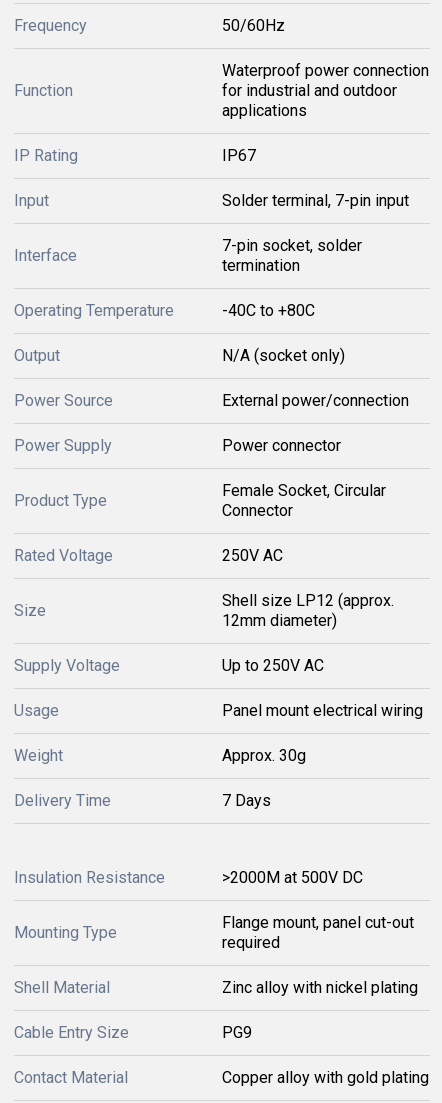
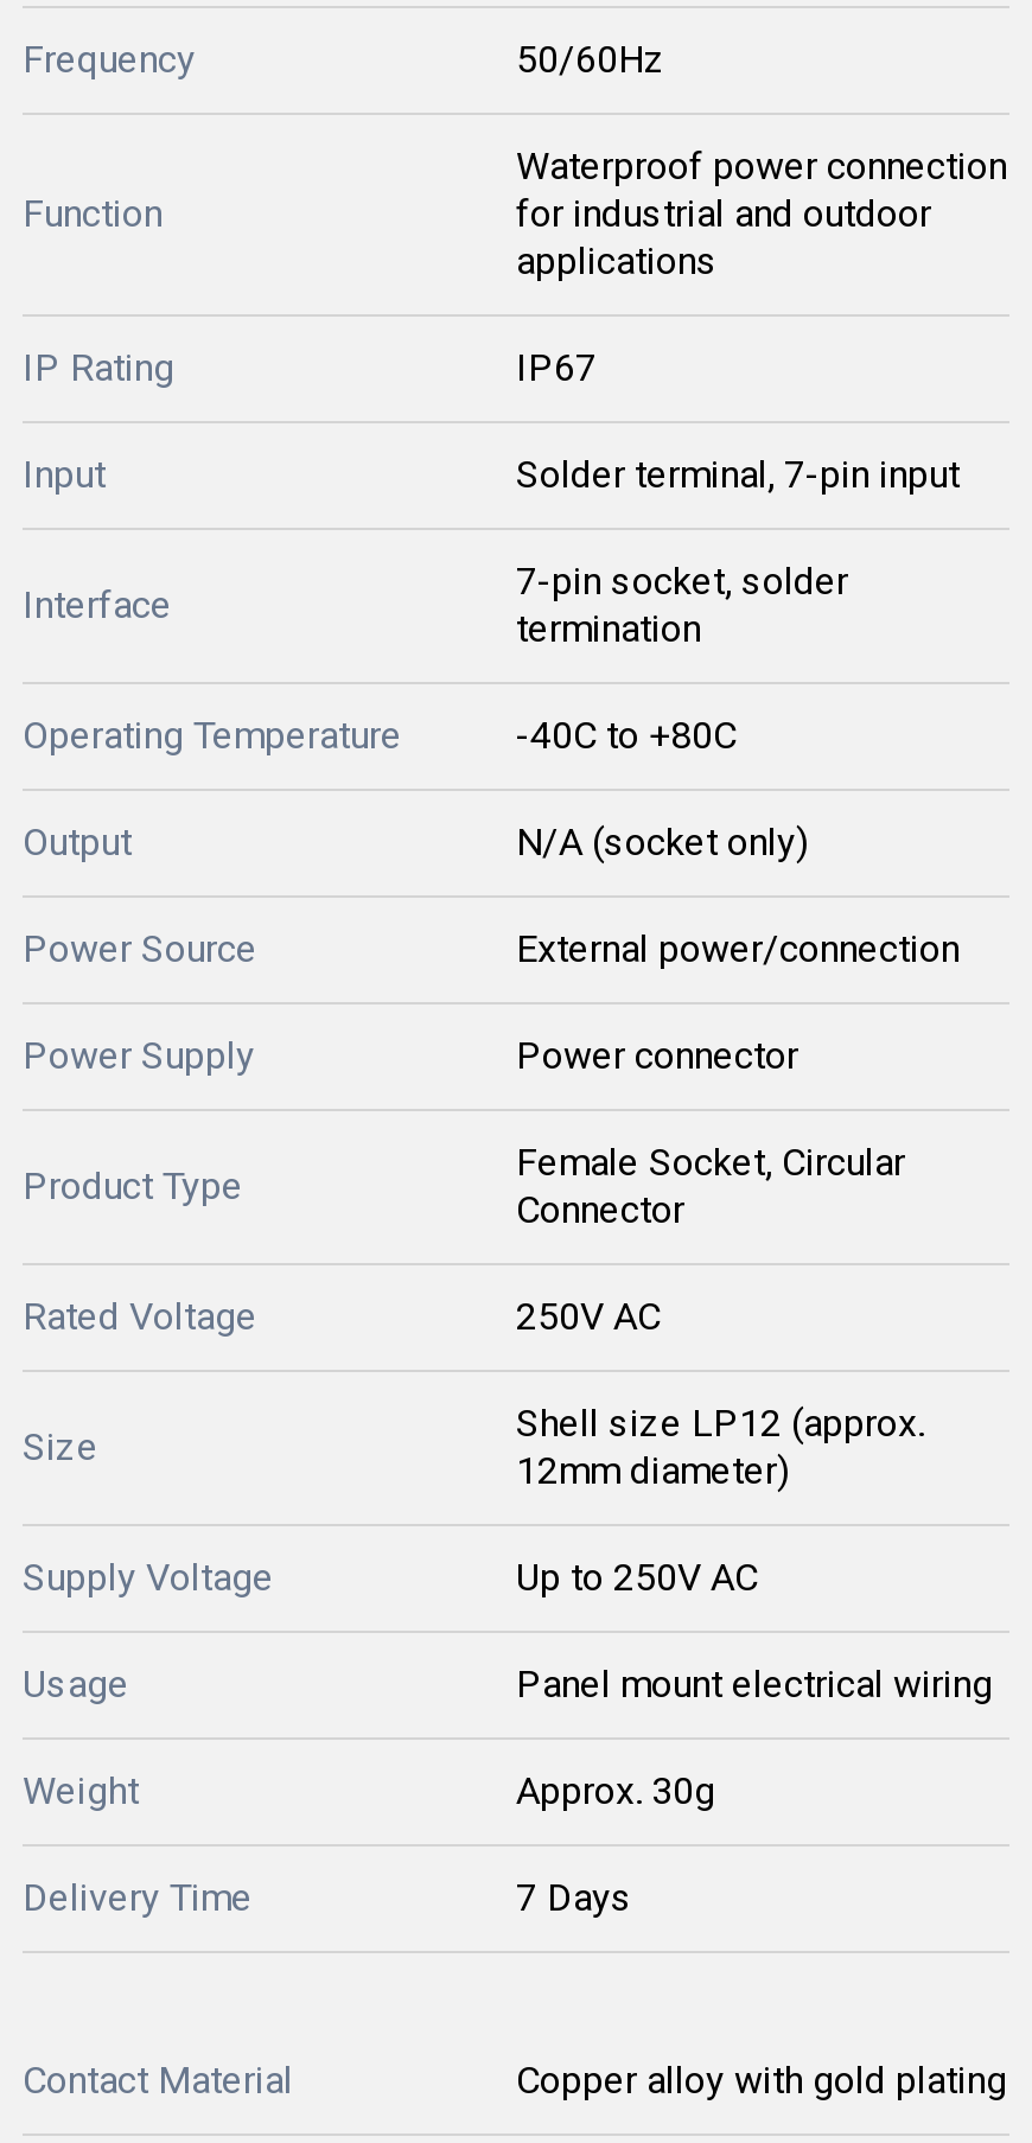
[14,868,363,942] Insulation Resistance | >2000M at 500V DC | Mounting Type -> none
[14,913,418,1042] Flange mount, panel cut-out | required | Shell Material | Zinc alloy with nickel plating | Cable Entry Size | PG9 -> none

